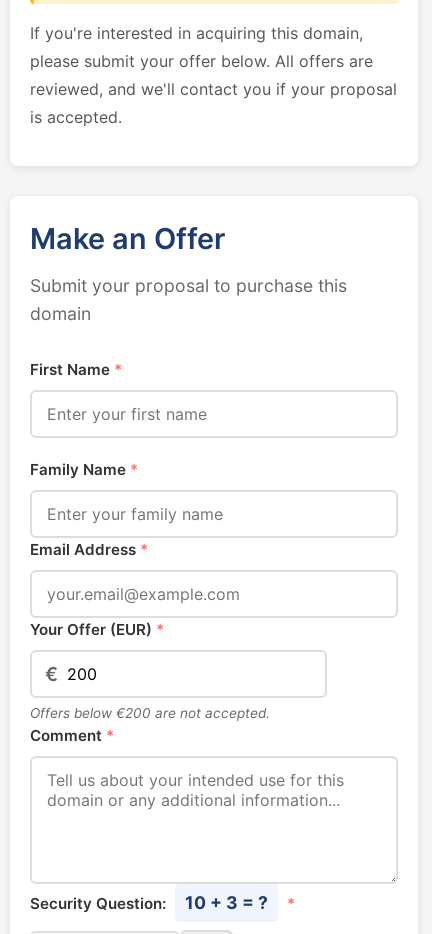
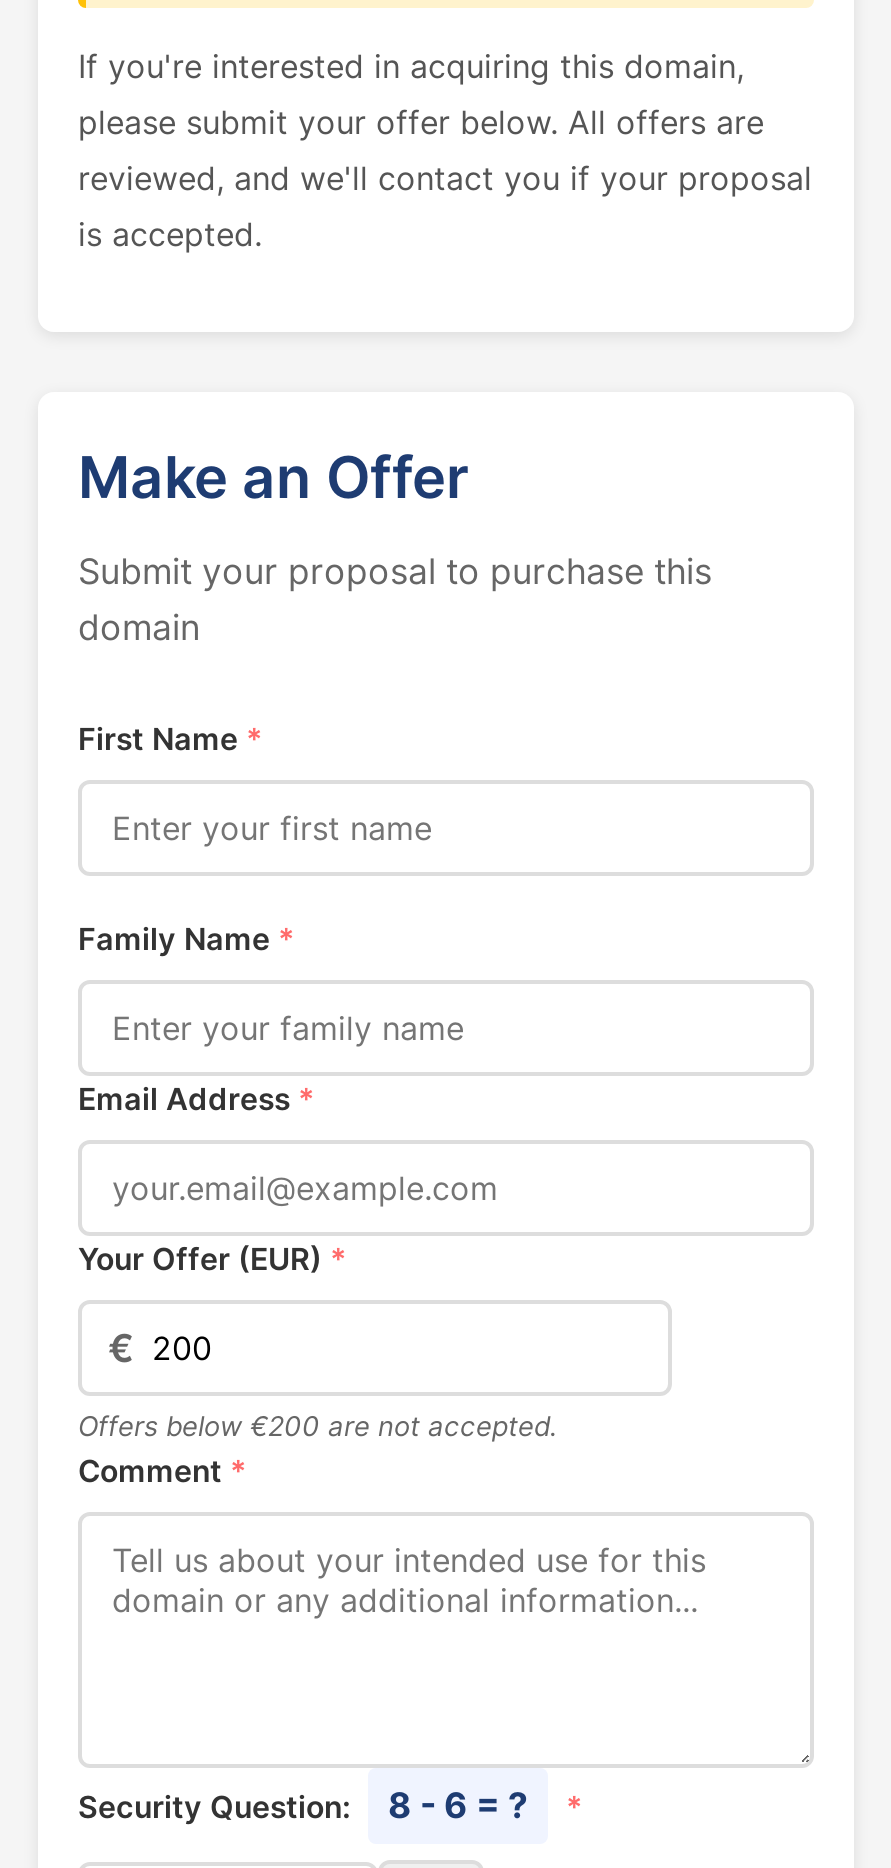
[185,892,268,913] 10 + 3 = ? -> [388,1784,528,1826] 8 - 6 = ?

